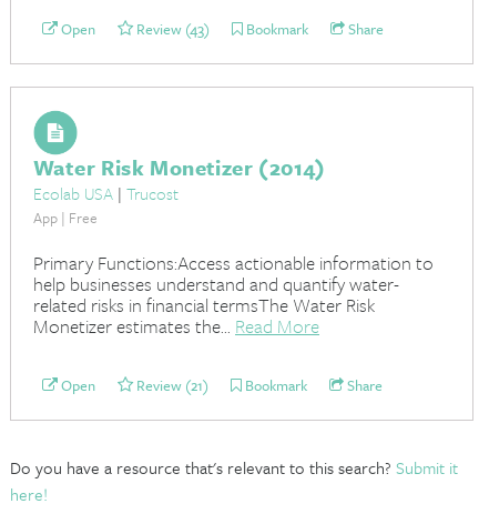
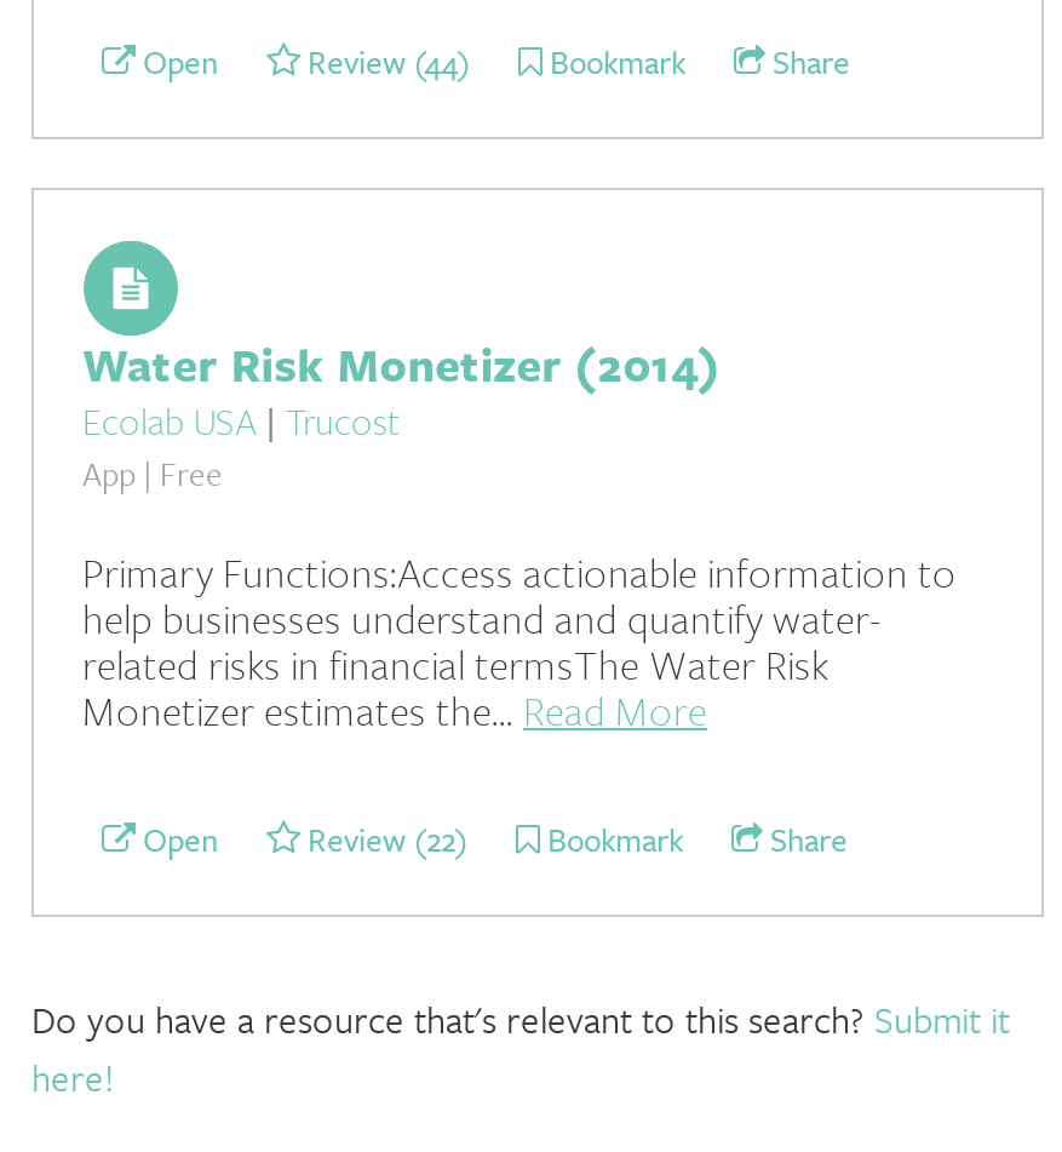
[58,18,384,40] Open Review (43) Bookmark Share -> [136,38,850,86] Open Review (44) Bookmark Share
[58,374,383,396] Open Review (21) Bookmark Share -> [136,814,848,862] Open Review (22) Bookmark Share

